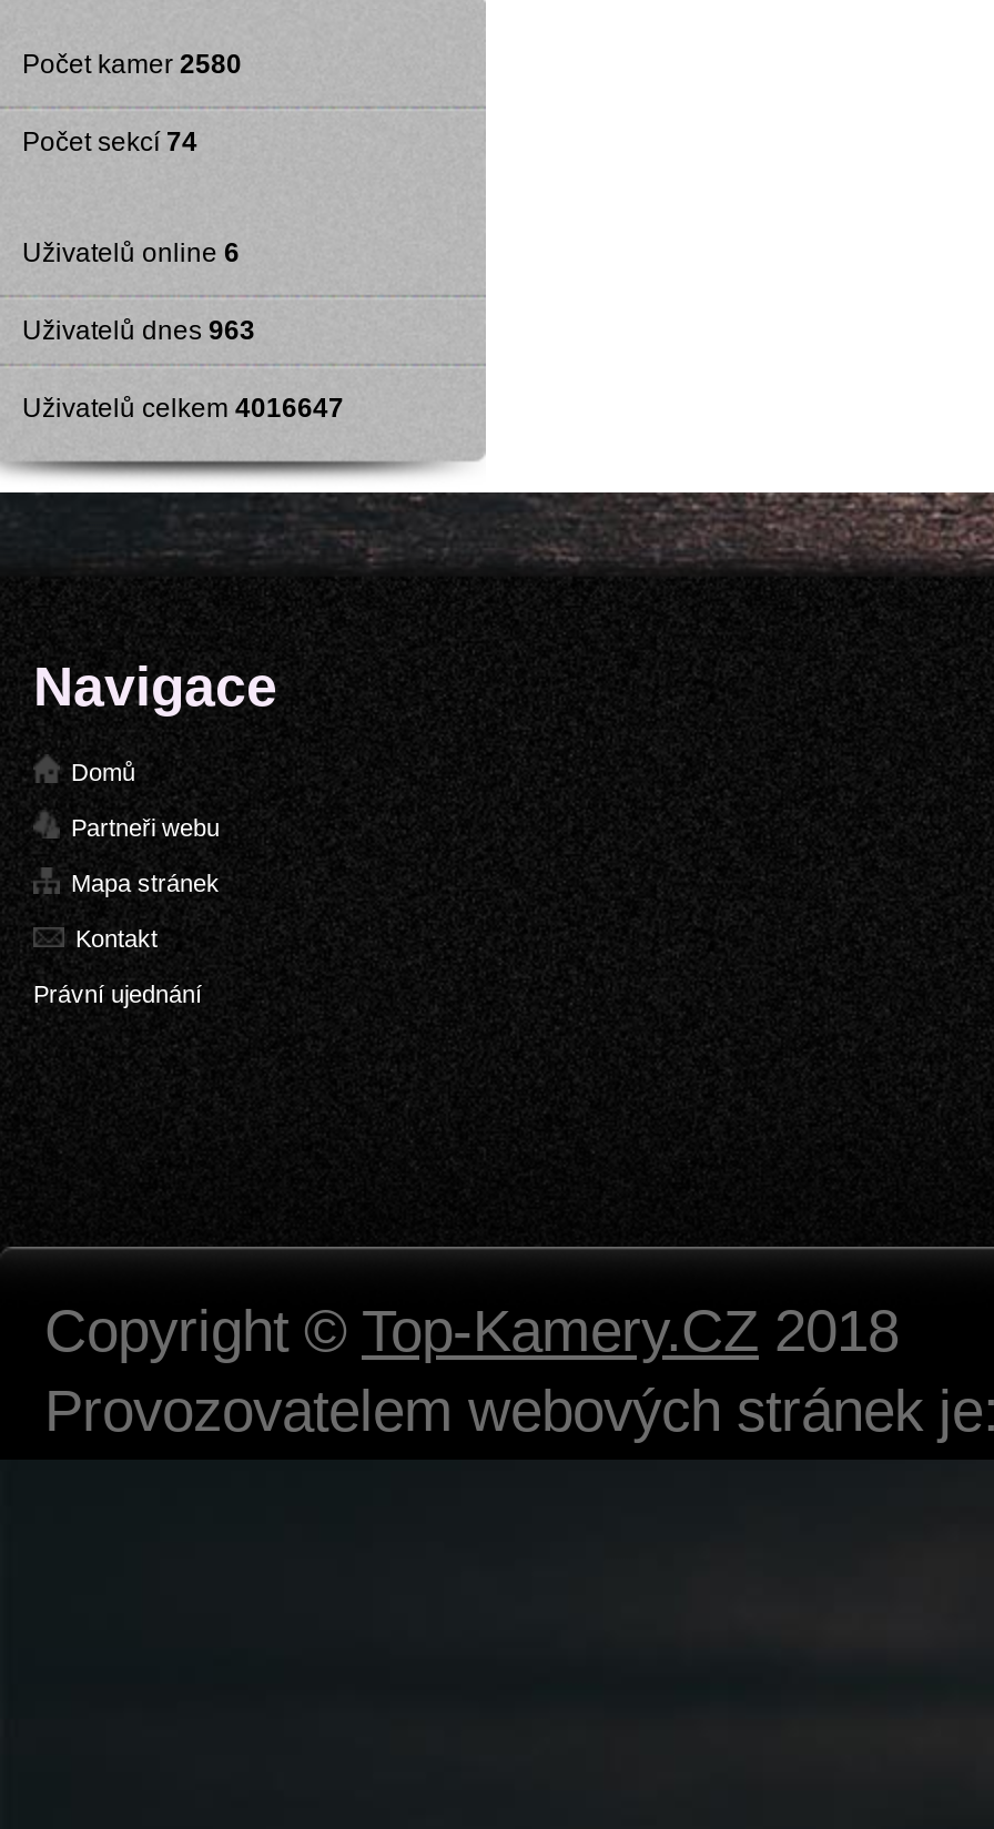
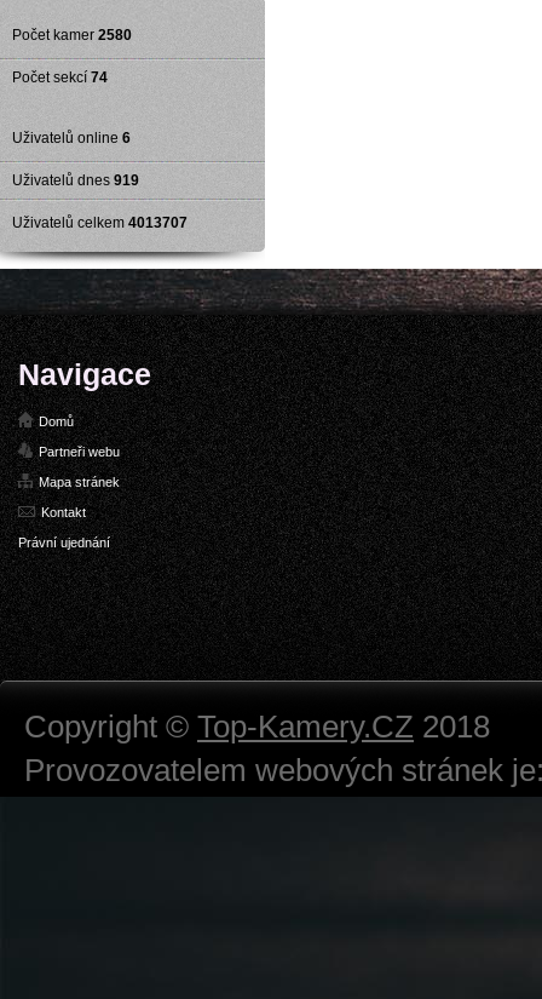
[22,315,255,346] Uživatelů dnes 963 -> [12,172,139,189] Uživatelů dnes 919
[22,393,344,424] Uživatelů celkem 4016647 -> [12,214,188,231] Uživatelů celkem 4013707

